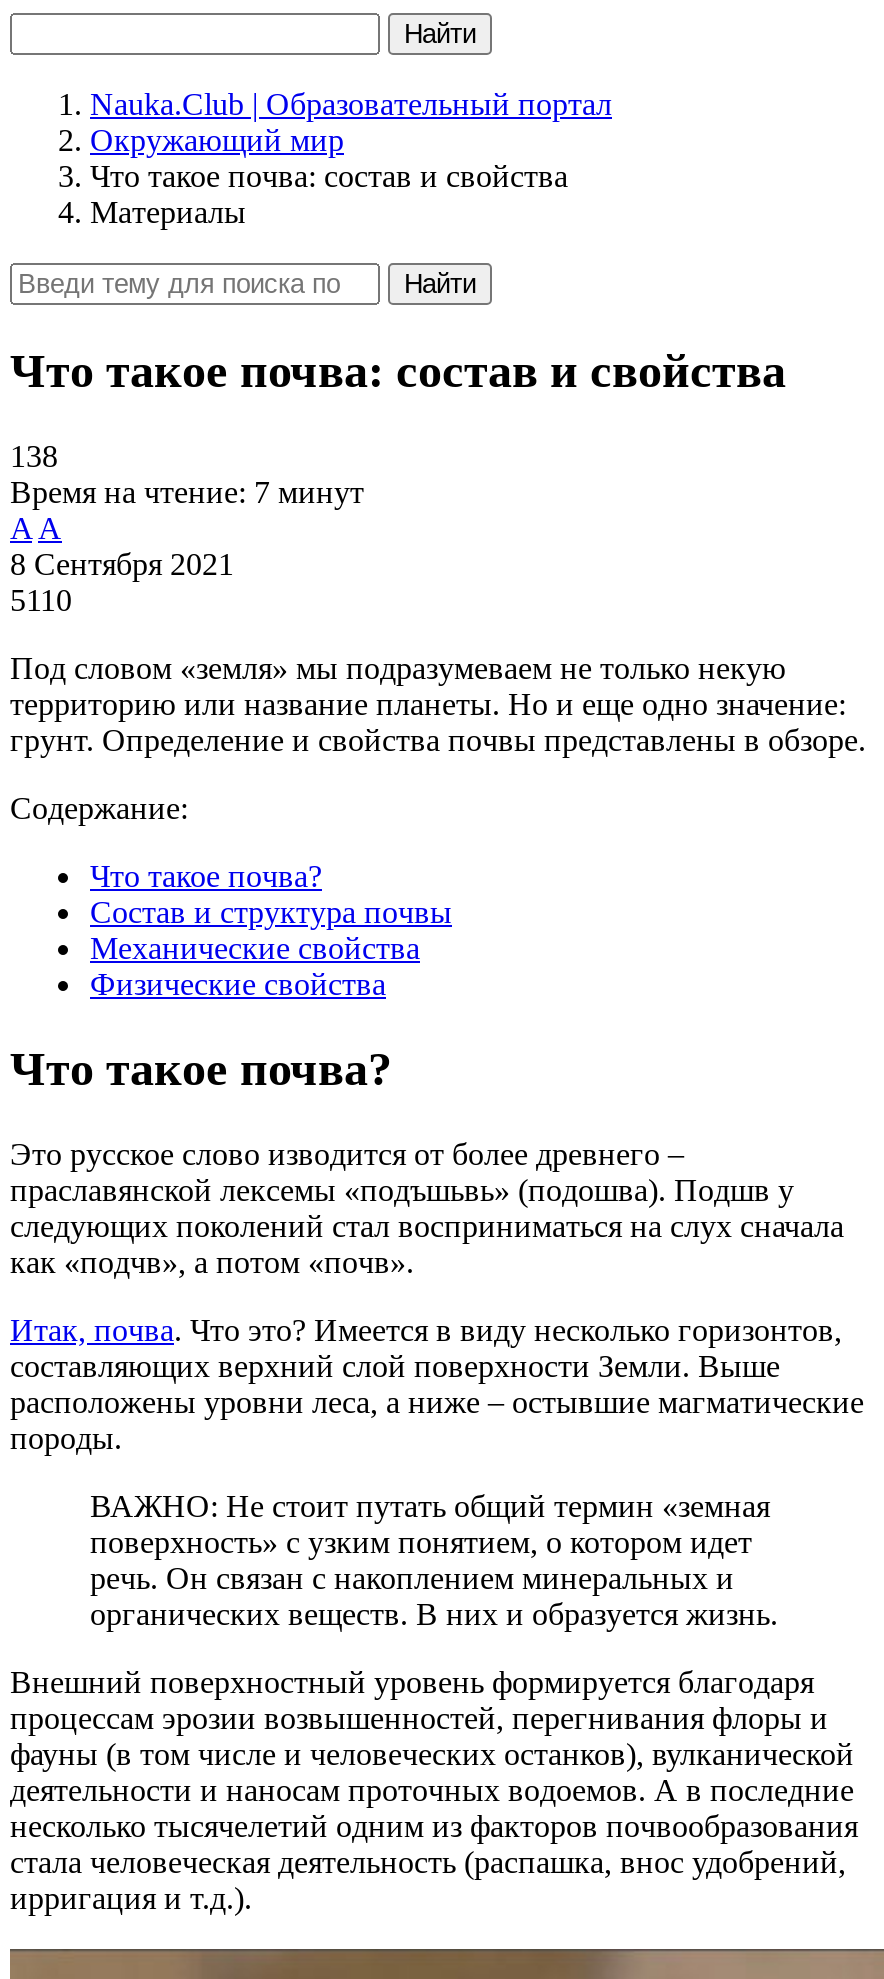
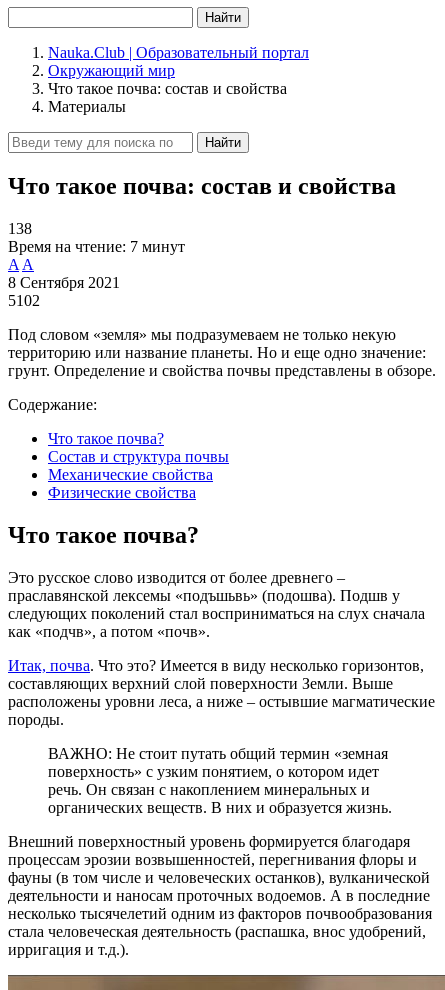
[10,583,72,617] 5110 -> [8,292,40,309] 5102

